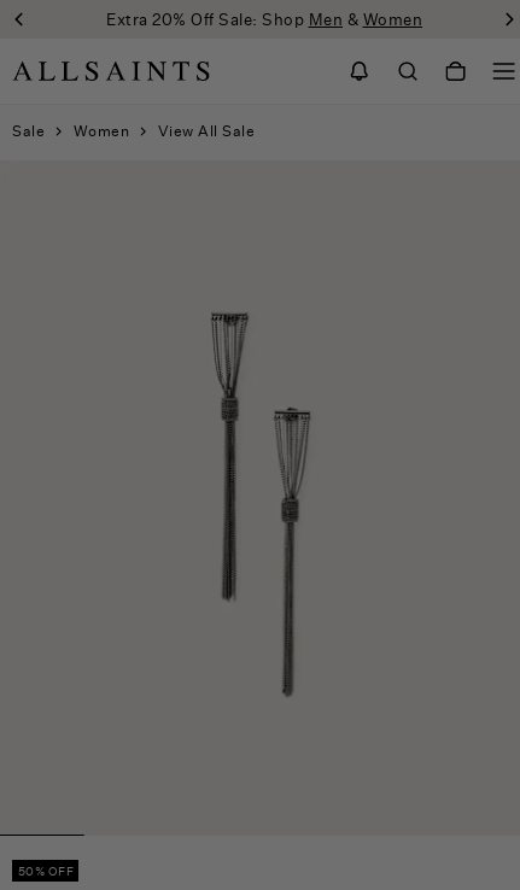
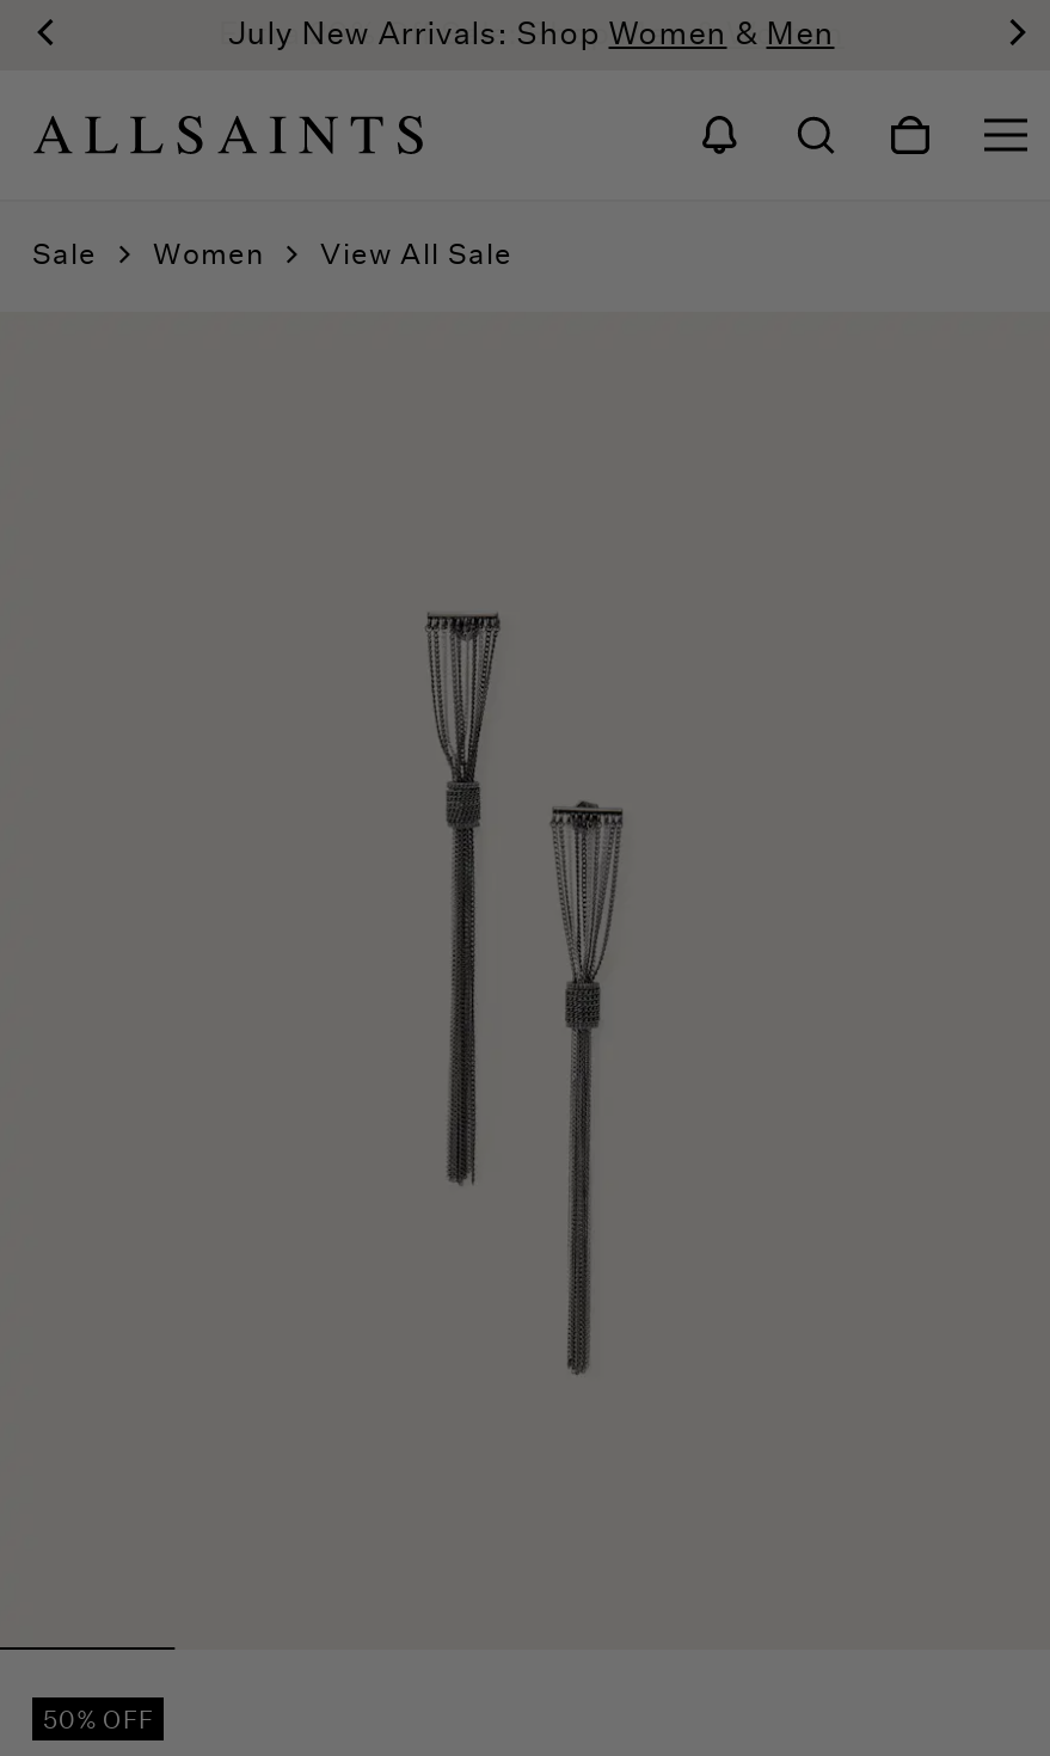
[106,10,422,29] Extra 20% Off Sale: Shop Men & Women -> [229,13,835,51] July New Arrivals: Shop Women & Men

